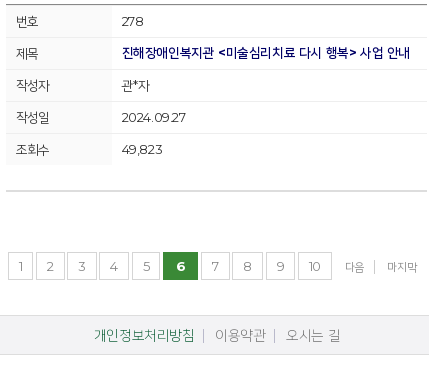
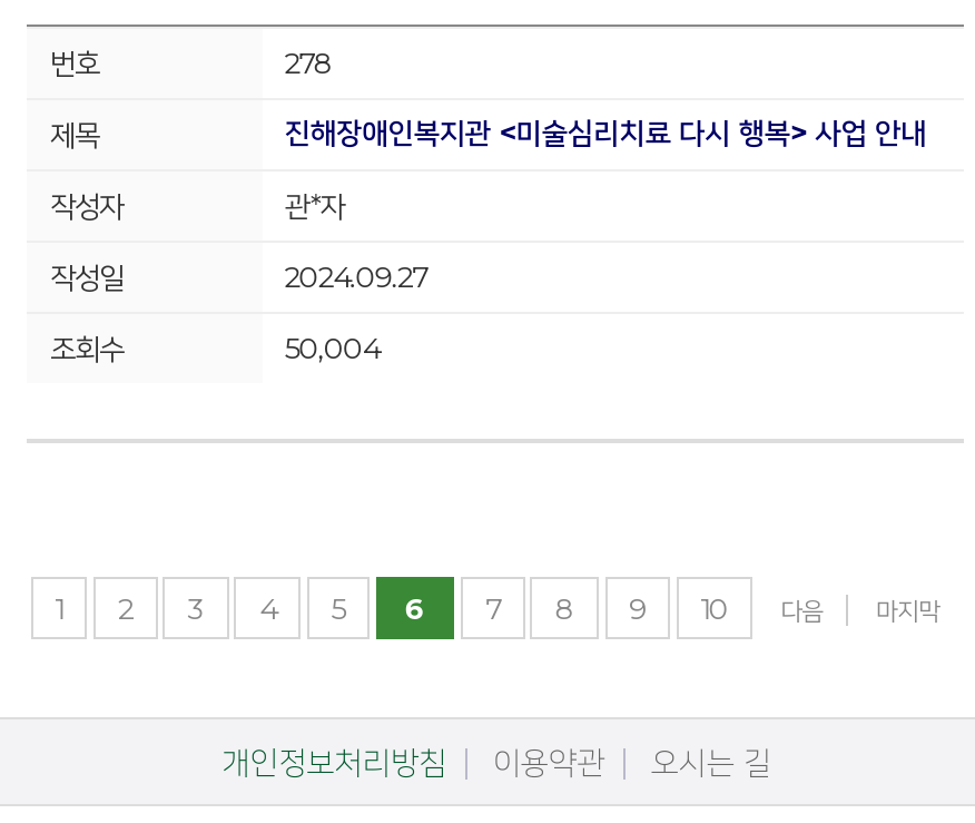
[122,141,162,157] 49,823 -> [284,329,379,365] 50,004

